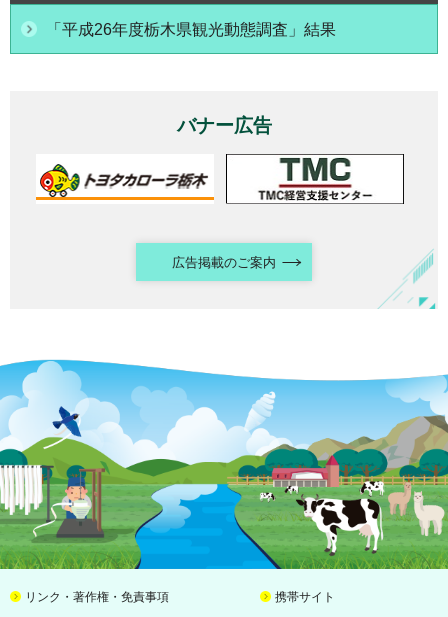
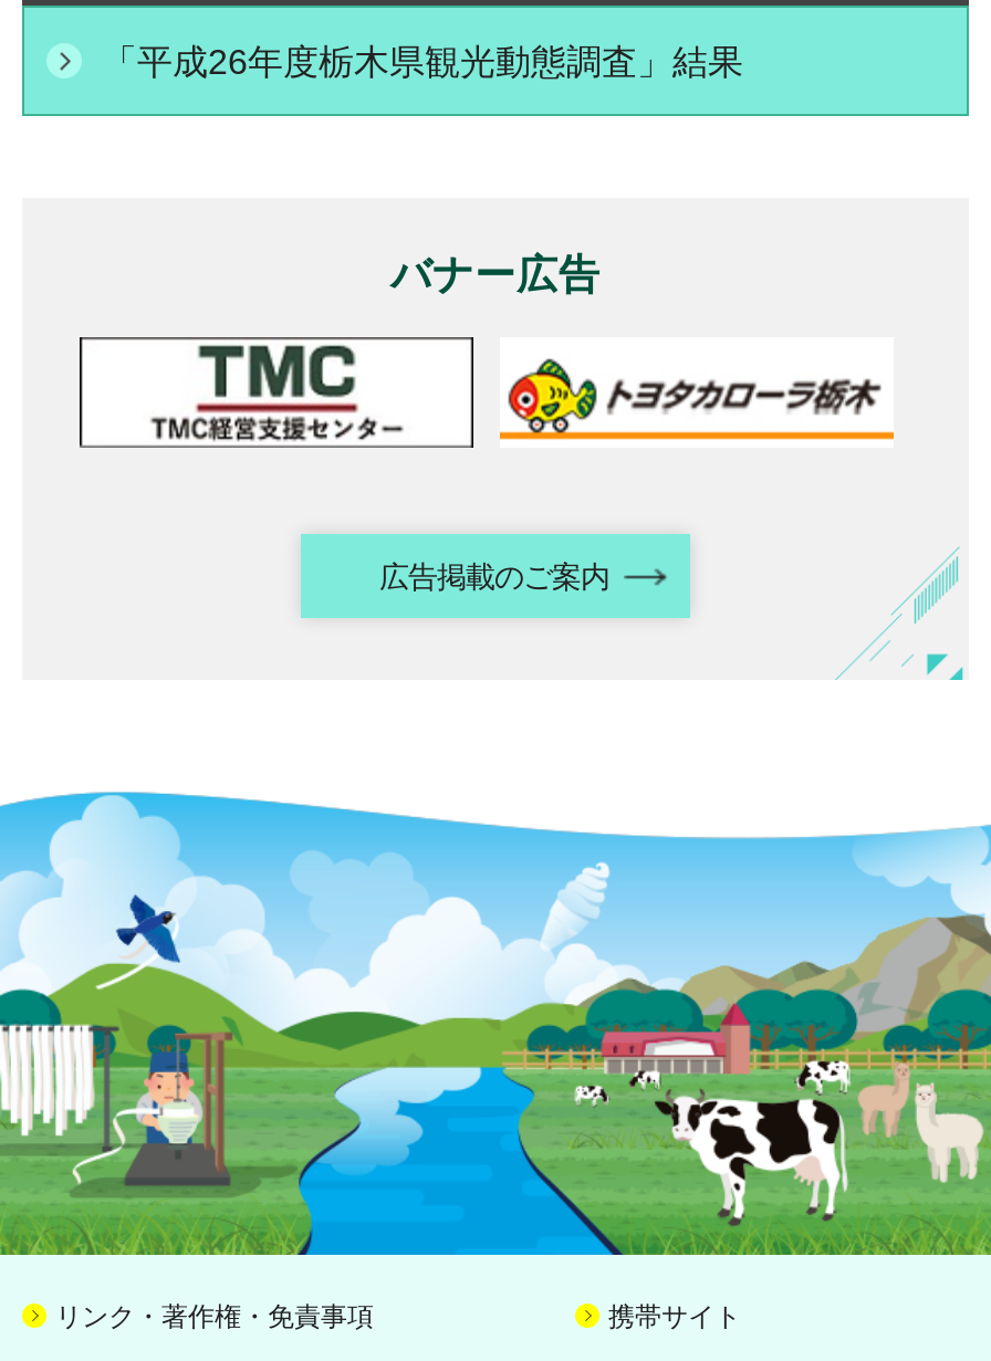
[35,154,215,204] [image] -> [77,335,476,450] [image]
[225,153,405,205] [image] -> [498,337,896,448] [image]

